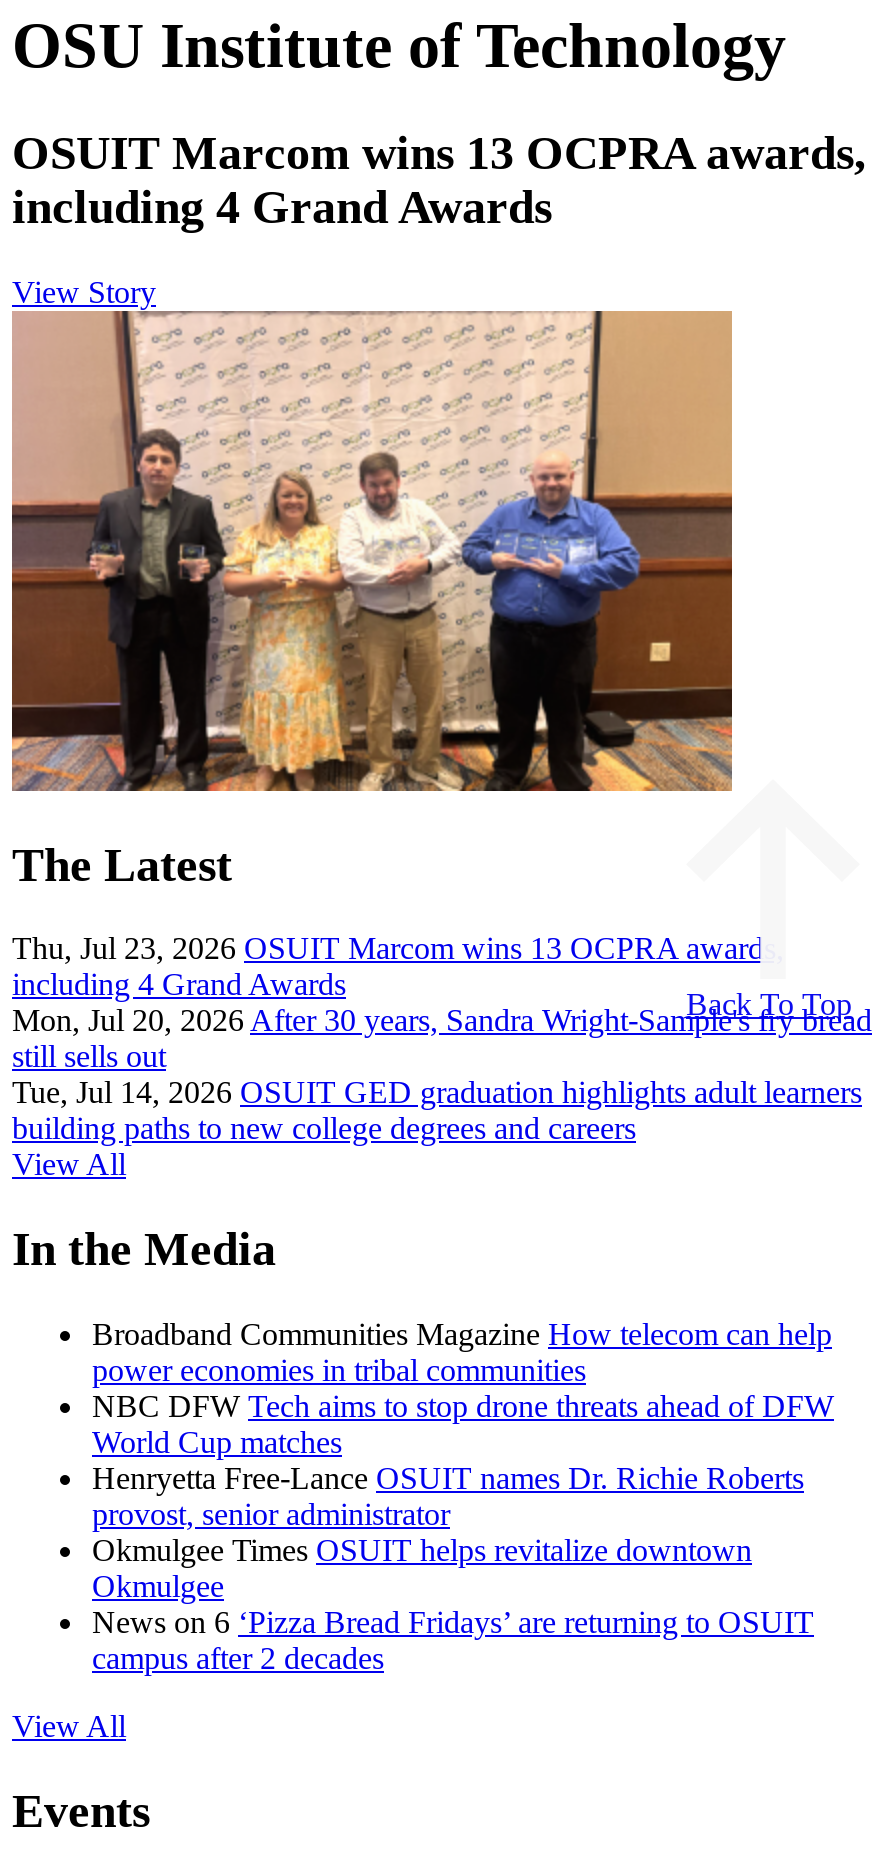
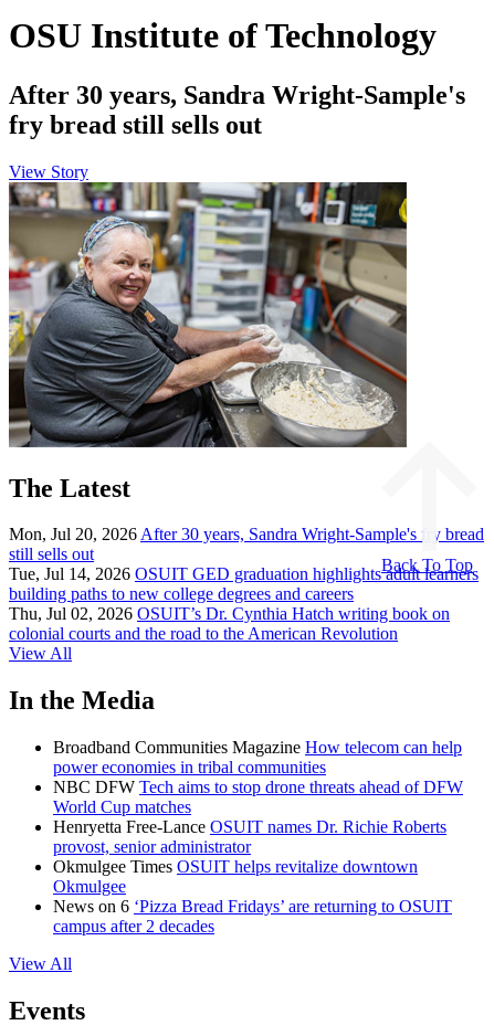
[12,126,866,232] OSUIT Marcom wins 13 OCPRA awards, | including 4 Grand Awards -> [9,80,465,139] After 30 years, Sandra Wright-Sample's | fry bread still sells out
[10,309,734,793] [image] -> [8,181,408,448] [image]
[12,932,784,1002] Thu, Jul 23, 2026 OSUIT Marcom wins 13 OCPRA awards, | including 4 Grand Awards -> none
moved [12,1004,872,1146] -> [9,525,484,604]: Mon, Jul 20, 2026 After 30 years, Sandra Wright-Sample's fry bread | still sells out | Tue, Jul 14, 2026 OSUIT GED graduation highlights adult learners | building paths to new college degrees and careers
none -> [9,605,450,643] Thu, Jul 02, 2026 OSUIT’s Dr. Cynthia Hatch writing book on | colonial courts and the road to the American Revolution

